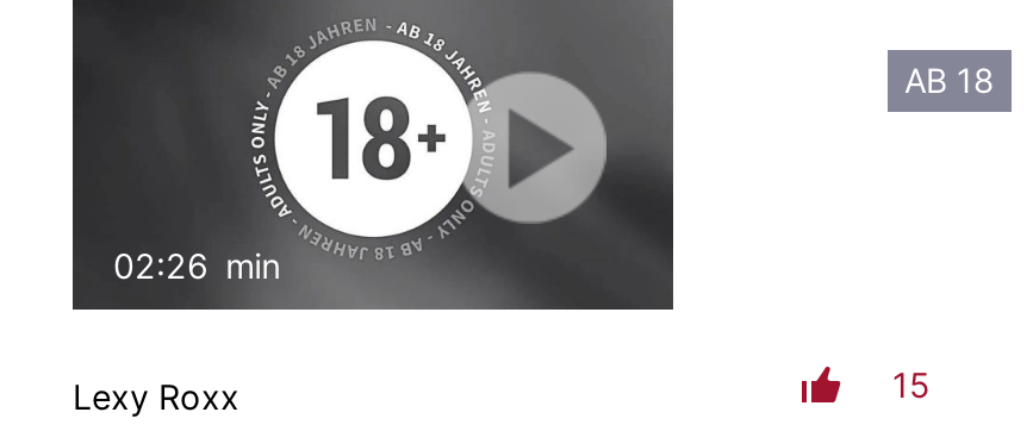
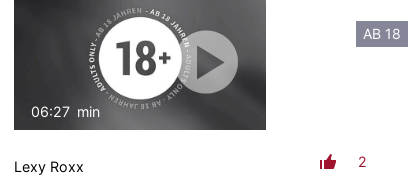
[113,244,280,285] 02:26 min -> [31,103,100,120] 06:27 min
[892,363,931,404] 15 -> [358,153,367,170] 2

